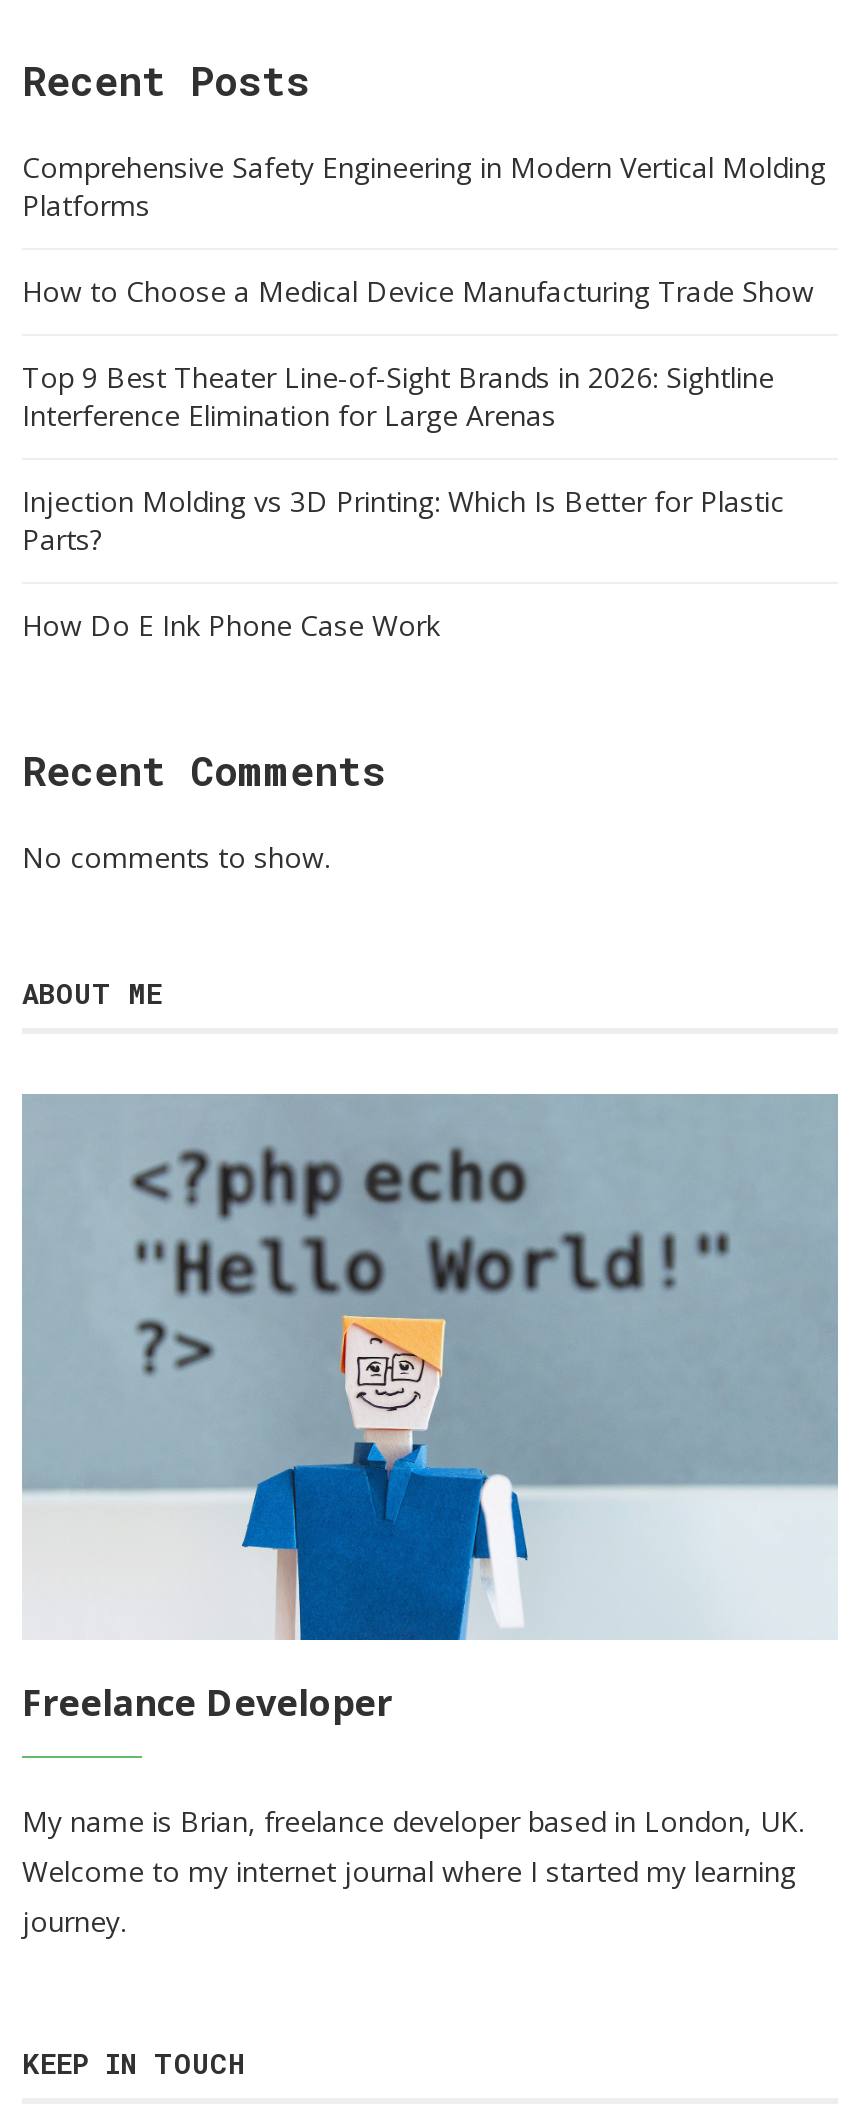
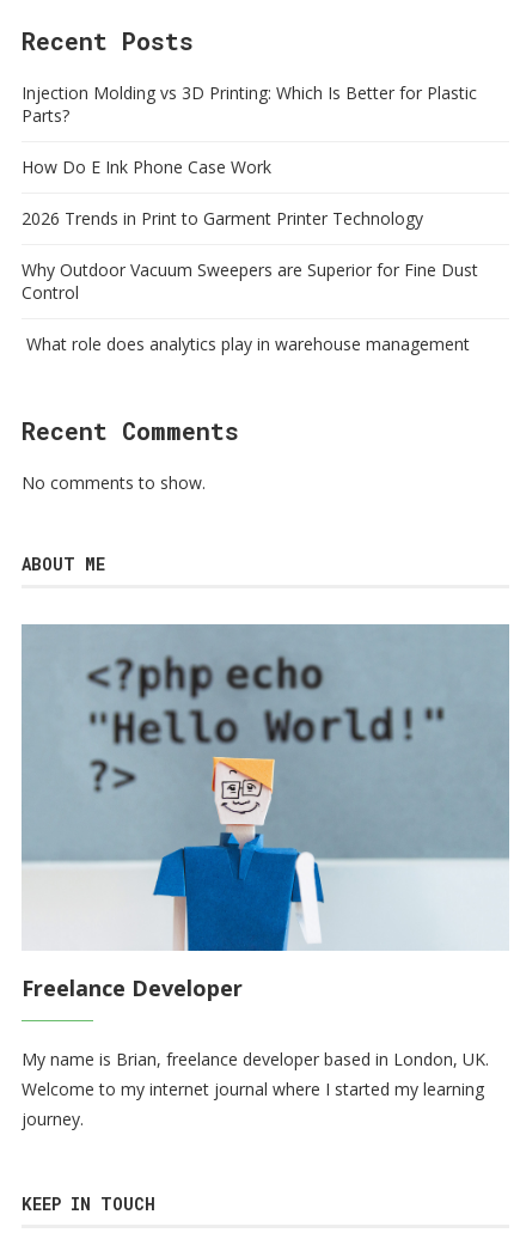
[22,148,826,434] Comprehensive Safety Engineering in Modern Vertical Molding | Platforms | How to Choose a Medical Device Manufacturing Trade Show | Top 9 Best Theater Line-of-Sight Brands in 2026: Sightline | Interference Elimination for Large Arenas -> none
moved [22,482,784,644] -> [22,81,477,178]: Injection Molding vs 3D Printing: Which Is Better for Plastic | Parts? | How Do E Ink Phone Case Work
none -> [22,207,478,355] 2026 Trends in Print to Garment Printer Technology | Why Outdoor Vacuum Sweepers are Superior for Fine Dust | Control | What role does analytics play in warehouse management

